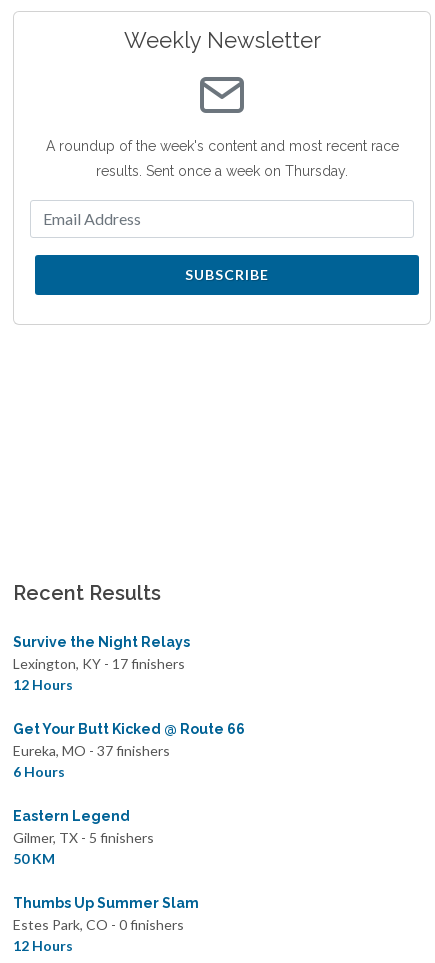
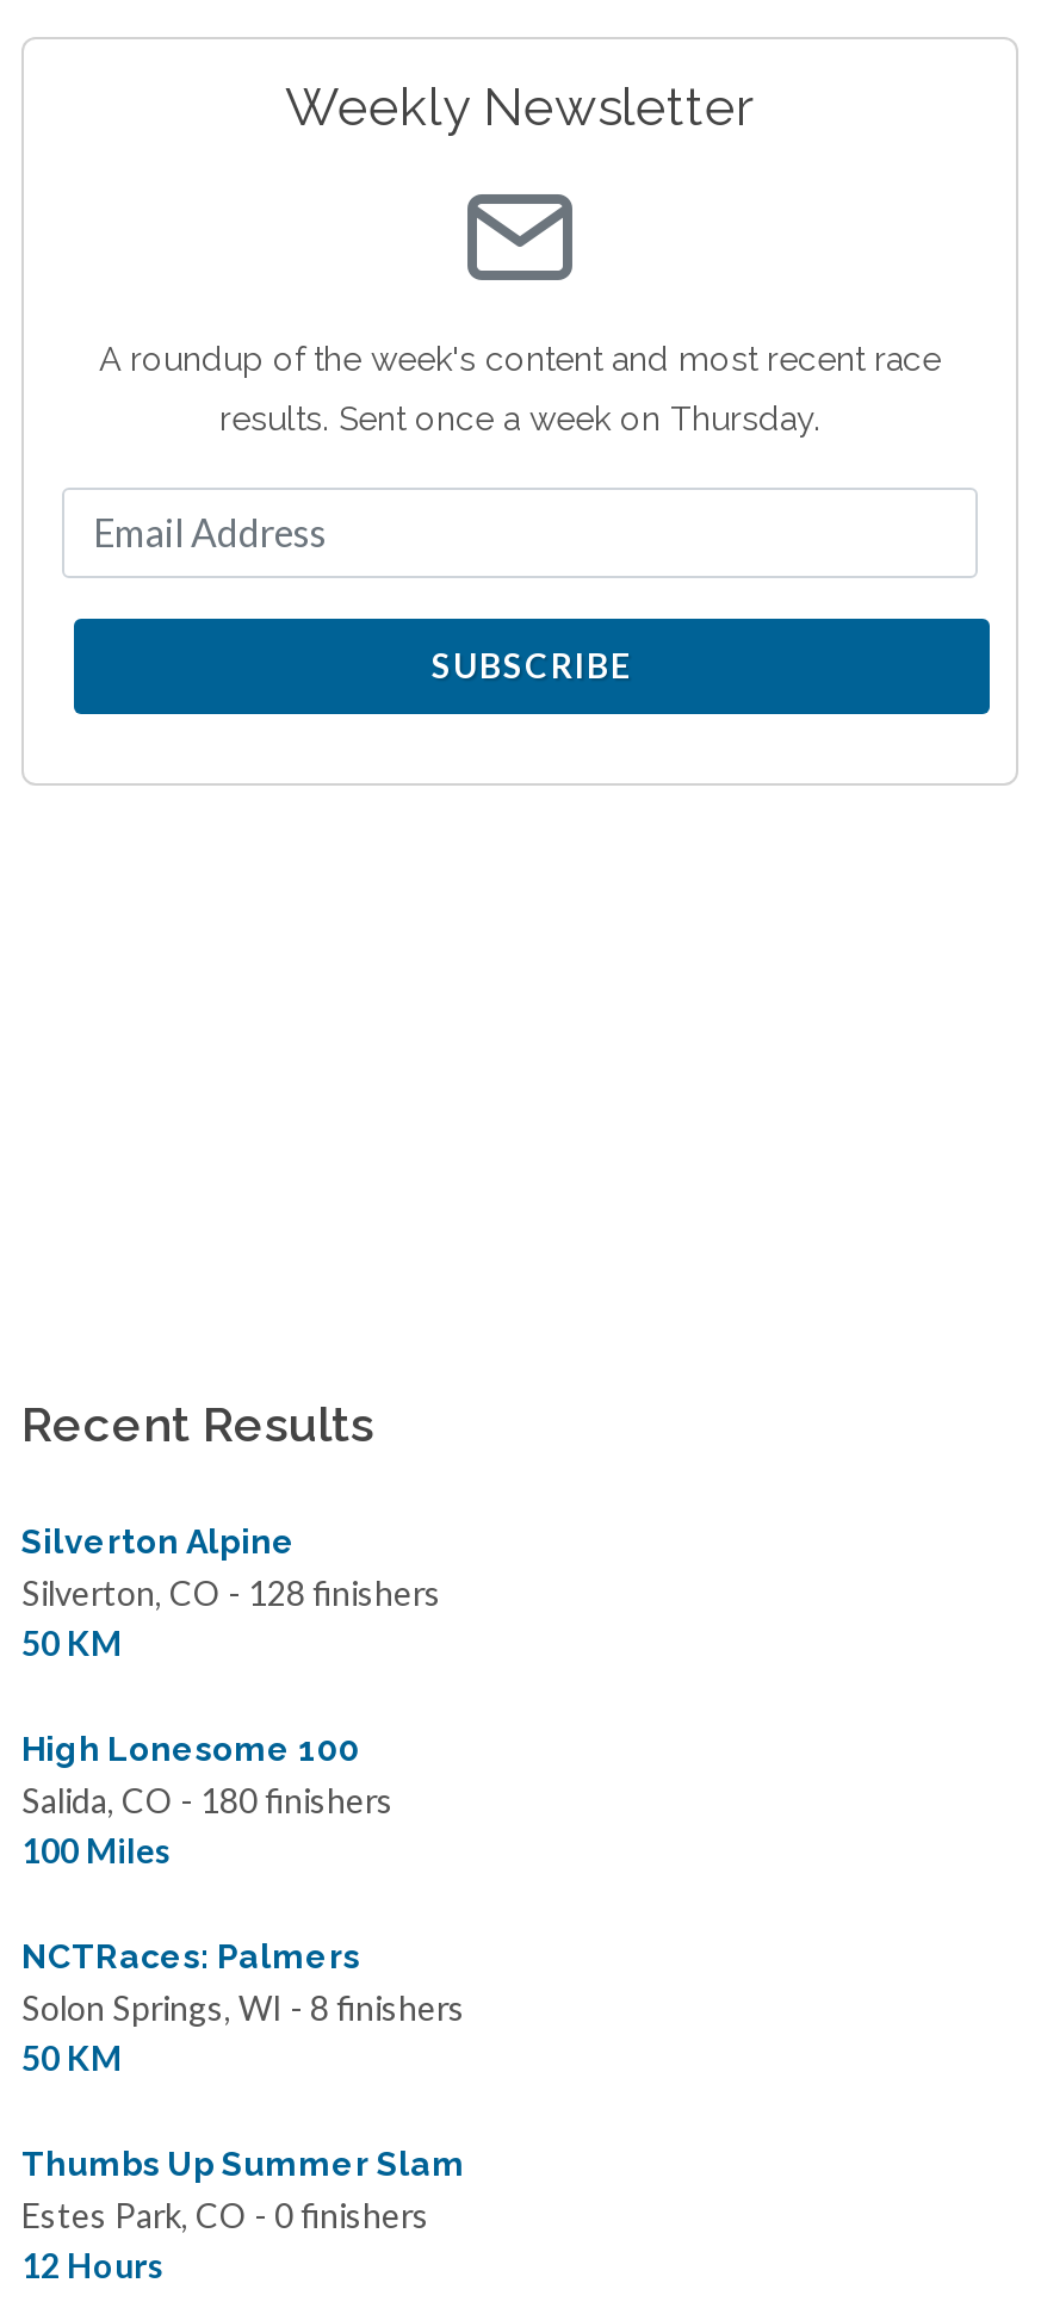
[13,634,190,693] Survive the Night Relays | Lexington, KY - 17 finishers | 12 Hours -> [21,1523,441,1664] Silverton Alpine | Silverton, CO - 128 finishers | 50 KM
[13,721,245,780] Get Your Butt Kicked @ Route 66 | Eureka, MO - 37 finishers | 6 Hours -> [21,1731,394,1871] High Lonesome 100 | Salida, CO - 180 finishers | 100 Miles
[13,808,154,846] Eastern Legend | Gilmer, TX - 5 finishers -> [21,1938,465,2029] NCTRaces: Palmers | Solon Springs, WI - 8 finishers

